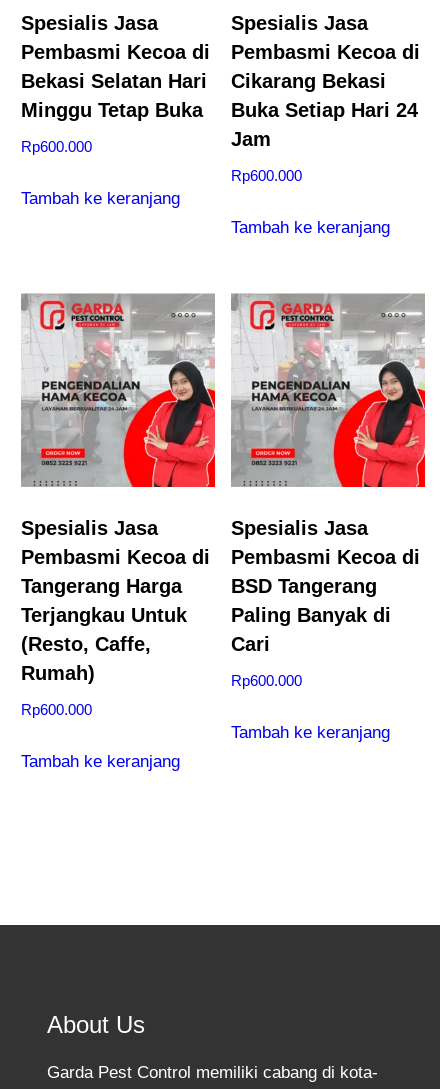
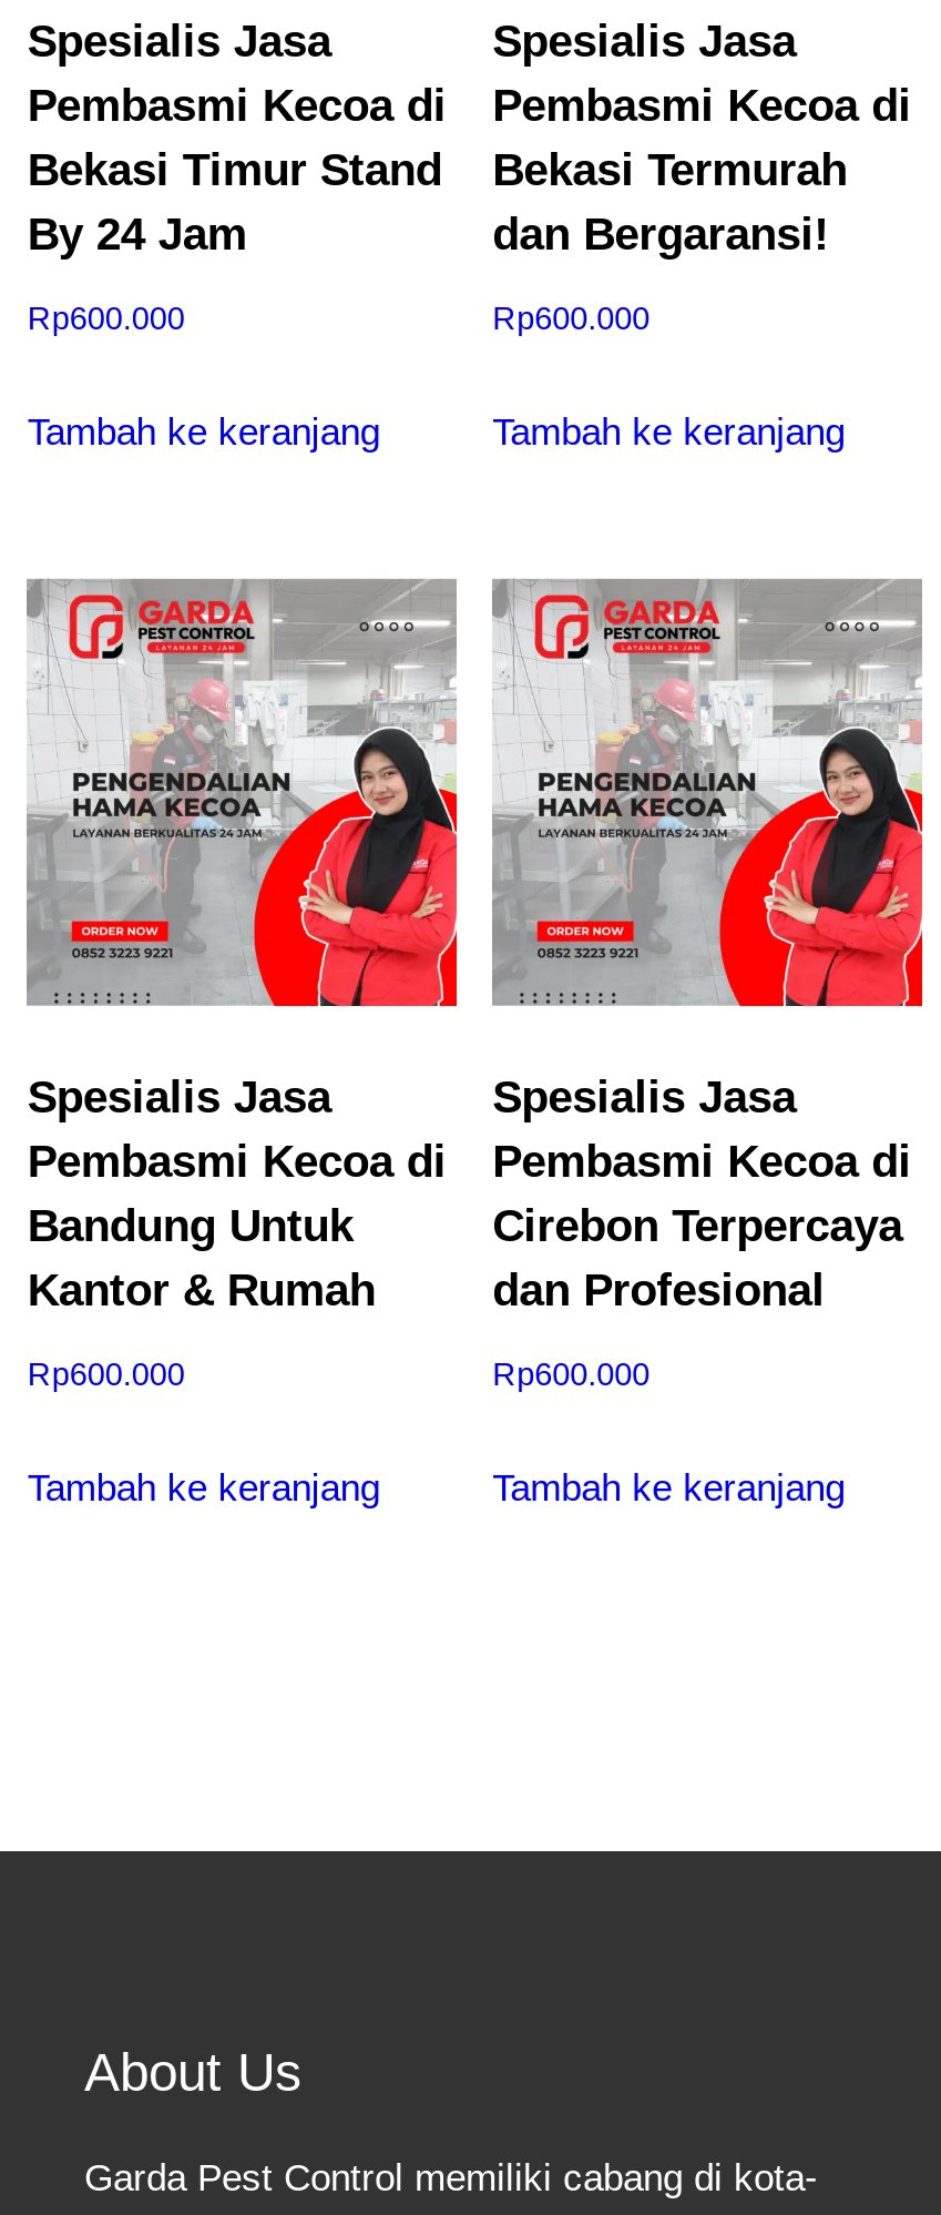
[21,70,207,121] Bekasi Selatan Hari | Minggu Tetap Buka -> [27,147,442,260] Bekasi Timur Stand | By 24 Jam
[231,70,418,150] Cikarang Bekasi | Buka Setiap Hari 24 | Jam -> [492,147,847,260] Bekasi Termurah | dan Bergaransi!
[21,575,187,684] Tangerang Harga | Terjangkau Untuk | (Resto, Caffe, | Rumah) -> [27,1203,376,1316] Bandung Untuk | Kantor & Rumah
[231,575,391,655] BSD Tangerang | Paling Banyak di | Cari -> [492,1203,902,1316] Cirebon Terpercaya | dan Profesional

